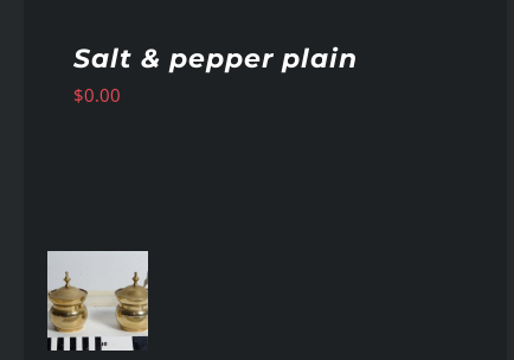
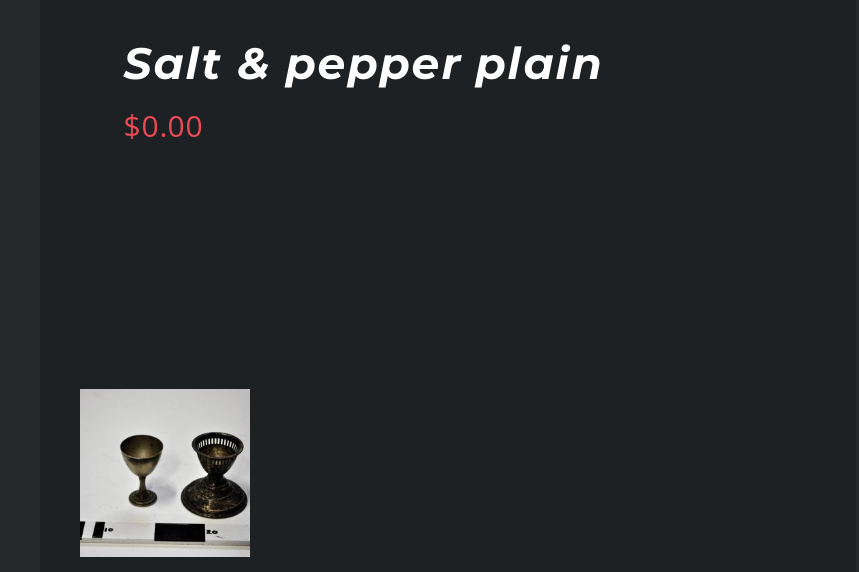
[46,250,149,352] [image] -> [78,388,252,560] [image]

